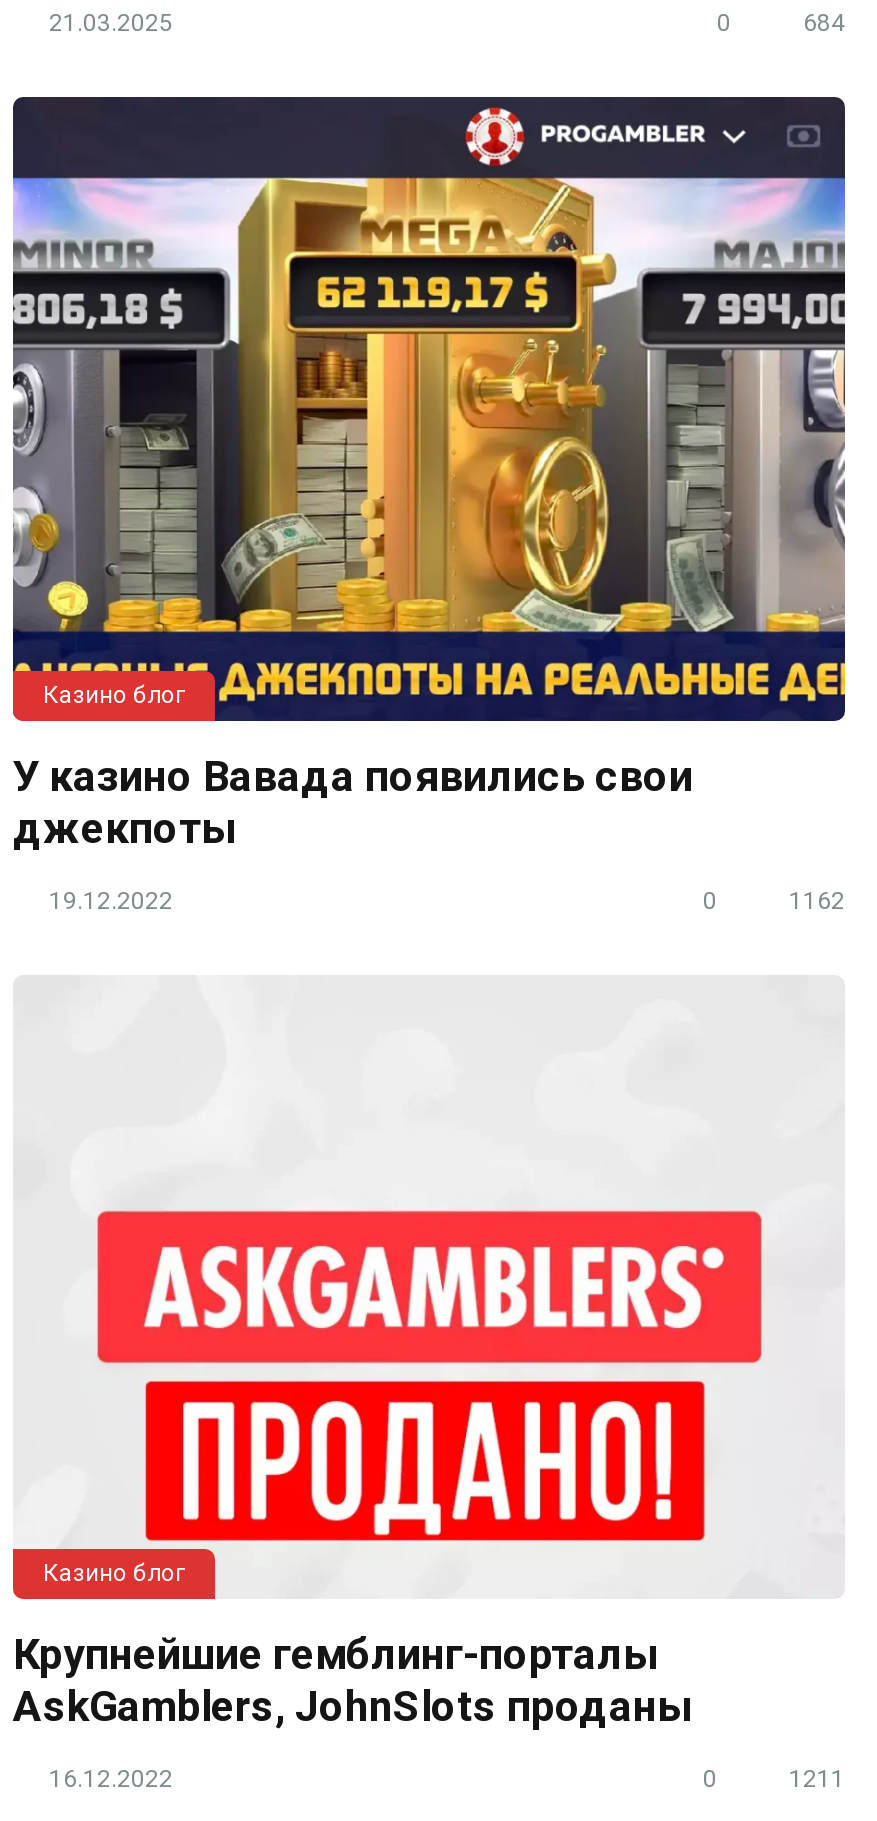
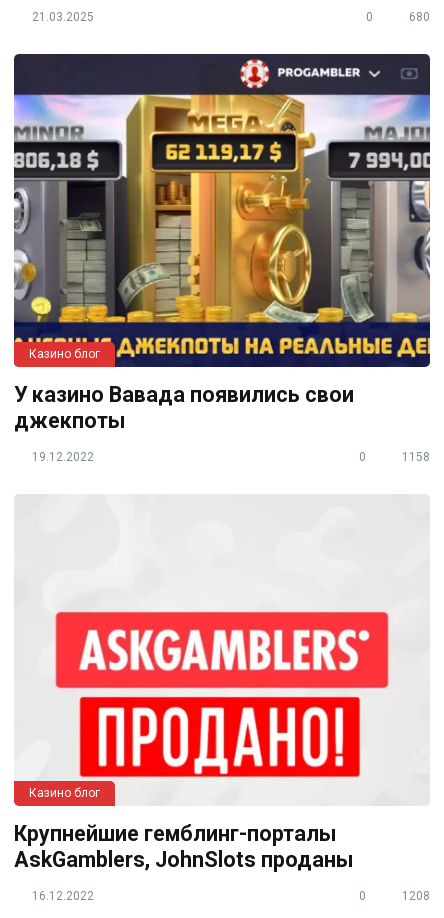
[797,9,845,37] 684 -> [406,10,430,24] 680
[783,887,845,915] 1162 -> [399,450,430,464] 1158
[783,1765,845,1793] 1211 -> [399,889,430,903] 1208

